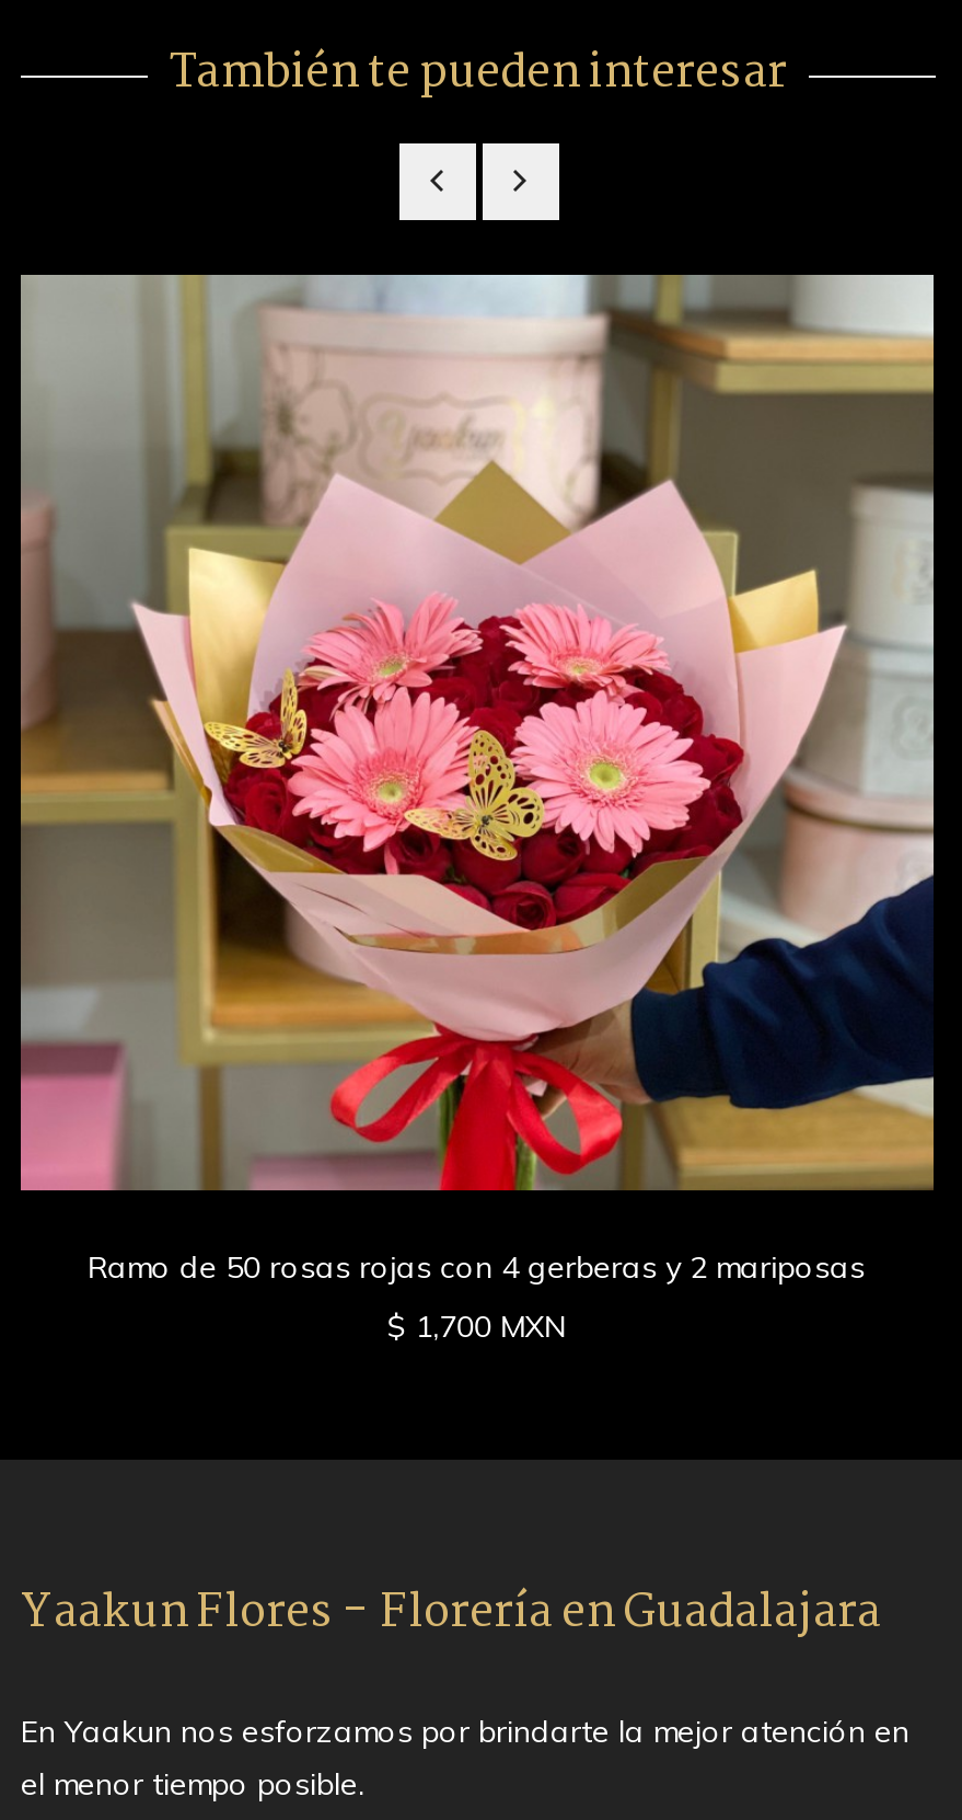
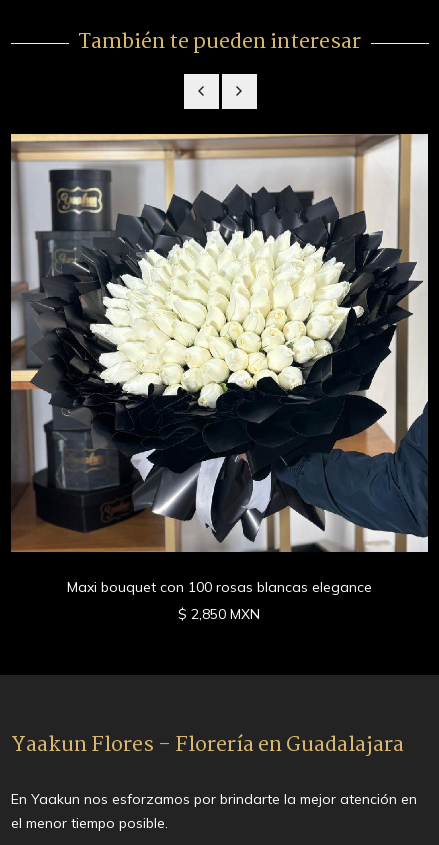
[19,275,936,1286] [image] | Ramo de 50 rosas rojas con 4 gerberas y 2 mariposas -> [10,134,429,596] [image] | Maxi bouquet con 100 rosas blancas elegance
[387,1306,566,1345] $ 1,700 MXN -> [178,605,260,623] $ 2,850 MXN

